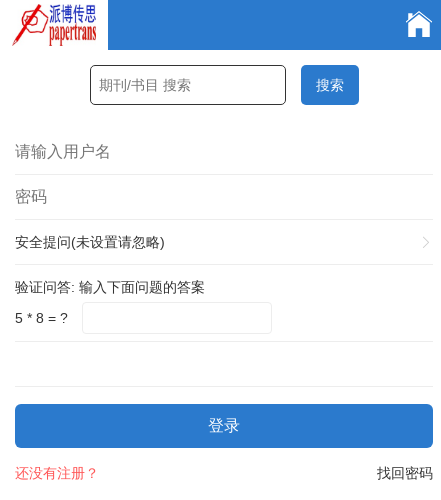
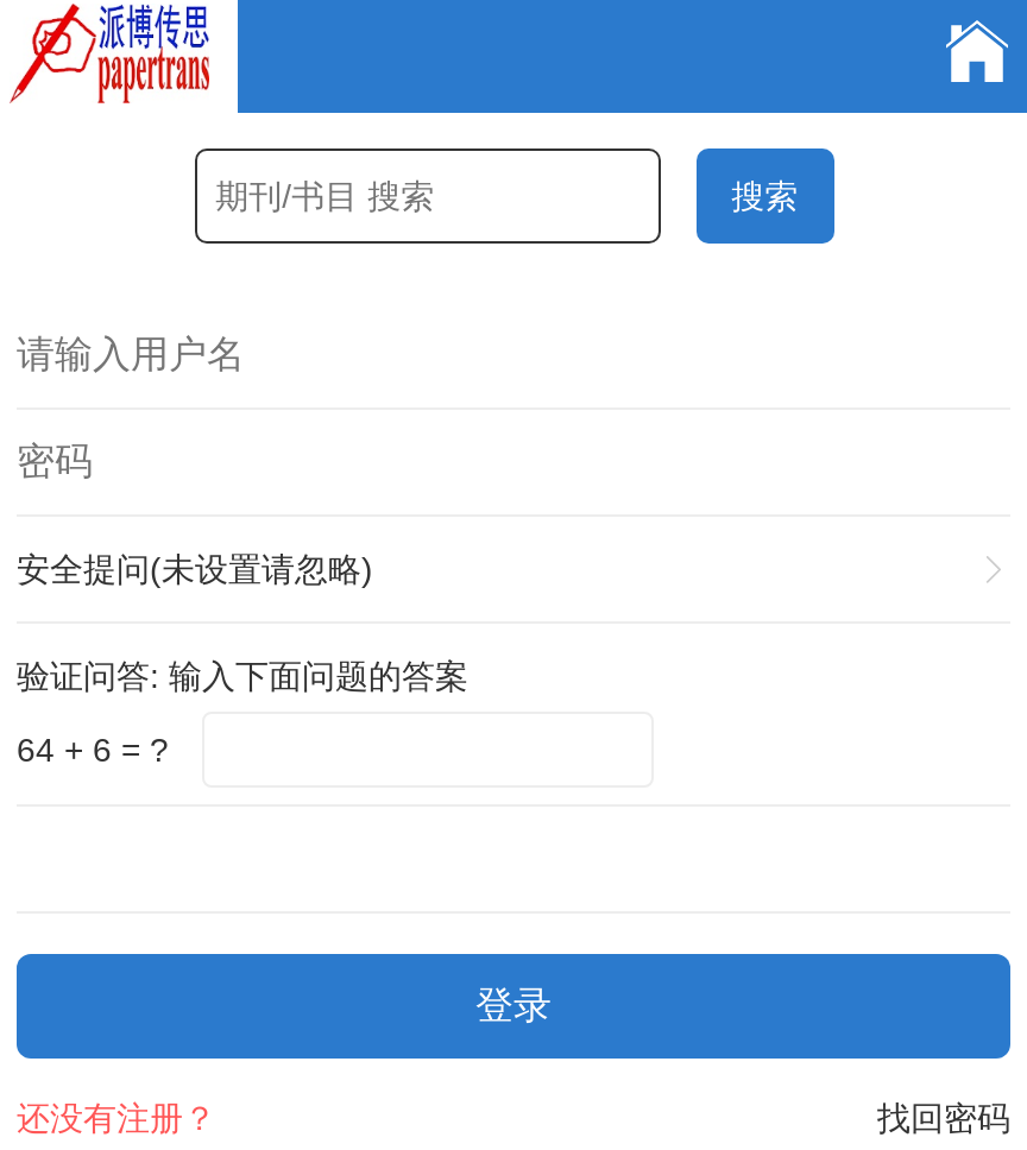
[15,310,68,326] 5 * 8 = ? -> [17,731,169,769] 64 + 6 = ?

